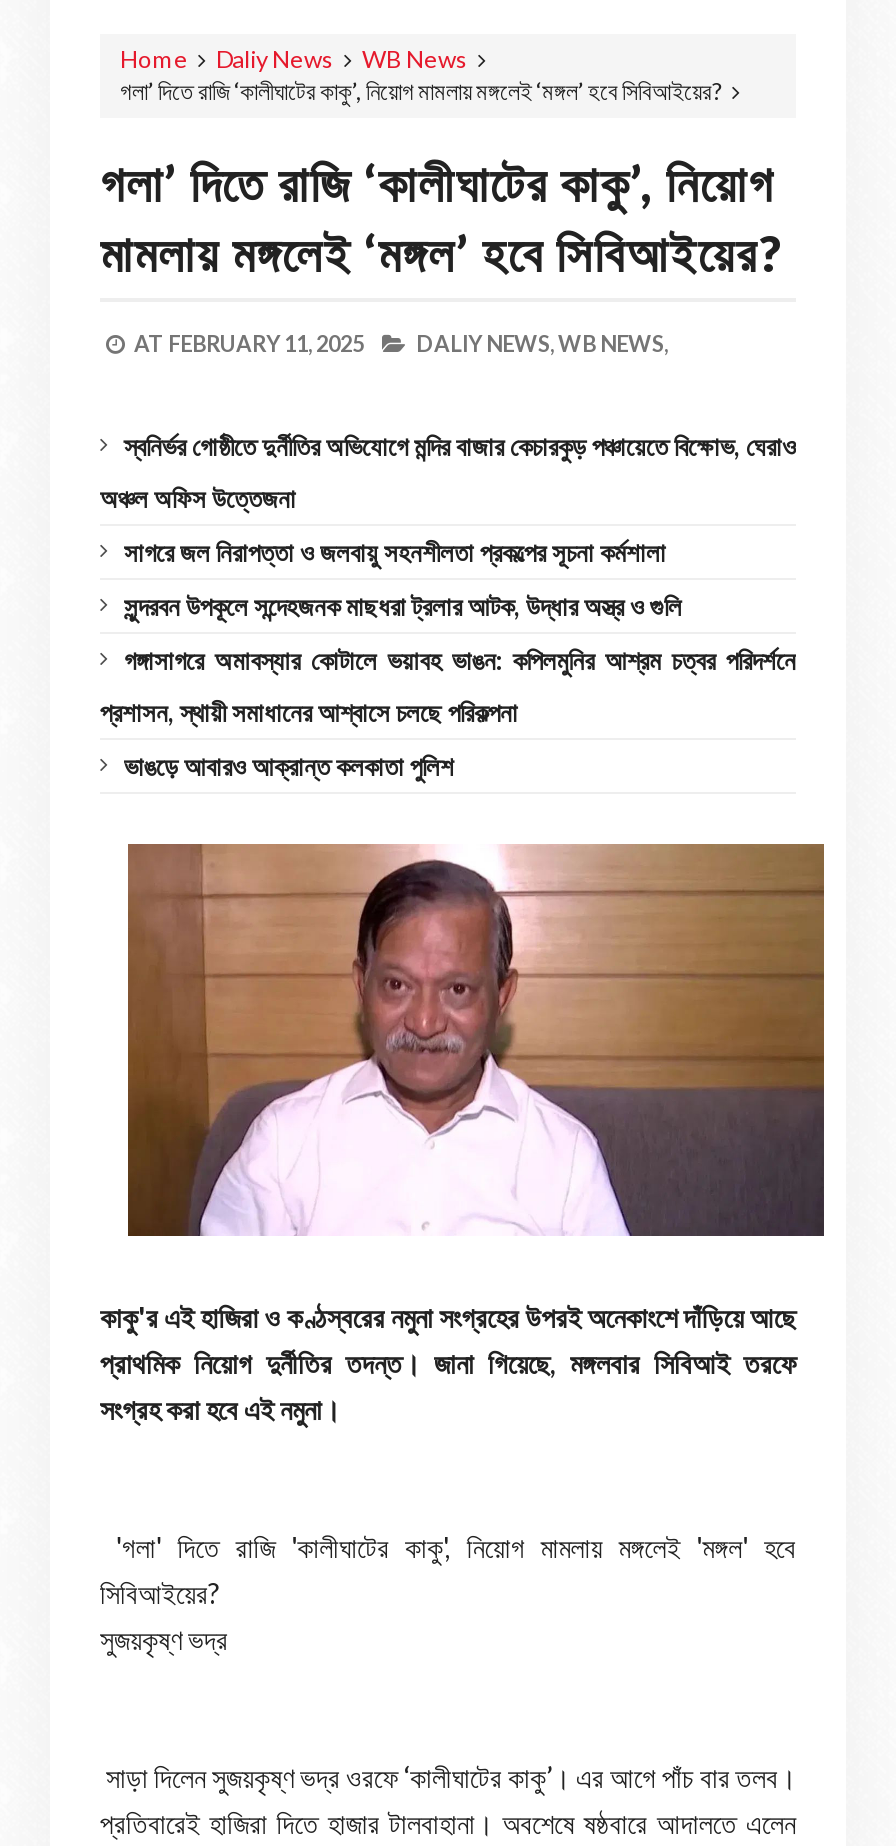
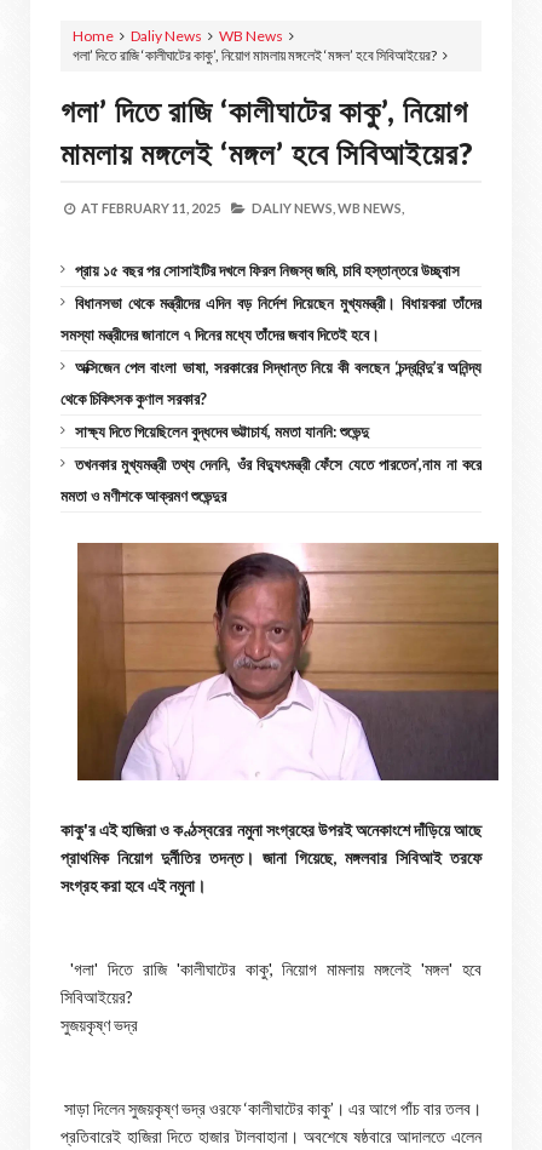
[100,430,796,782] স্বনির্ভর গোষ্ঠীতে দুর্নীতির অভিযোগে মন্দির বাজার কেচারকুড় পঞ্চায়েতে বিক্ষোভ, ঘেরাও | অঞ্চল অফিস উত্তেজনা | সাগরে জল নিরাপত্তা ও জলবায়ু সহনশীলতা প্রকল্পের সূচনা কর্মশালা | সুন্দরবন উপকূলে সন্দেহজনক মাছধরা ট্রলার আটক, উদ্ধার অস্ত্র ও গুলি | গঙ্গাসাগরে অমাবস্যার কোটালে ভয়াবহ ভাঙন: কপিলমুনির আশ্রম চত্বর পরিদর্শনে | প্রশাসন, স্থায়ী সমাধানের আশ্বাসে চলছে পরিকল্পনা | ভাঙড়ে আবারও আক্রান্ত কলকাতা পুলিশ -> [60,261,482,505] প্রায় ১৫ বছর পর সোসাইটির দখলে ফিরল নিজস্ব জমি, চাবি হস্তান্তরে উচ্ছ্বাস | বিধানসভা থেকে মন্ত্রীদের এদিন বড় নির্দেশ দিয়েছেন মুখ্যমন্ত্রী। বিধায়করা তাঁদের | সমস্যা মন্ত্রীদের জানালে ৭ দিনের মধ্যে তাঁদের জবাব দিতেই হবে। | অক্সিজেন পেল বাংলা ভাষা, সরকারের সিদ্ধান্ত নিয়ে কী বলছেন ‘চন্দ্রবিন্দু’র অনিন্দ্য | থেকে চিকিৎসক কুণাল সরকার? | সাক্ষ্য দিতে গিয়েছিলেন বুদ্ধদেব ভট্টাচার্য, মমতা যাননি: শুভেন্দু | তখনকার মুখ্যমন্ত্রী তথ্য দেননি, ওঁর বিদ্যুৎমন্ত্রী ফেঁসে যেতে পারতেন’,নাম না করে | মমতা ও মণীশকে আক্রমণ শুভেন্দুর

